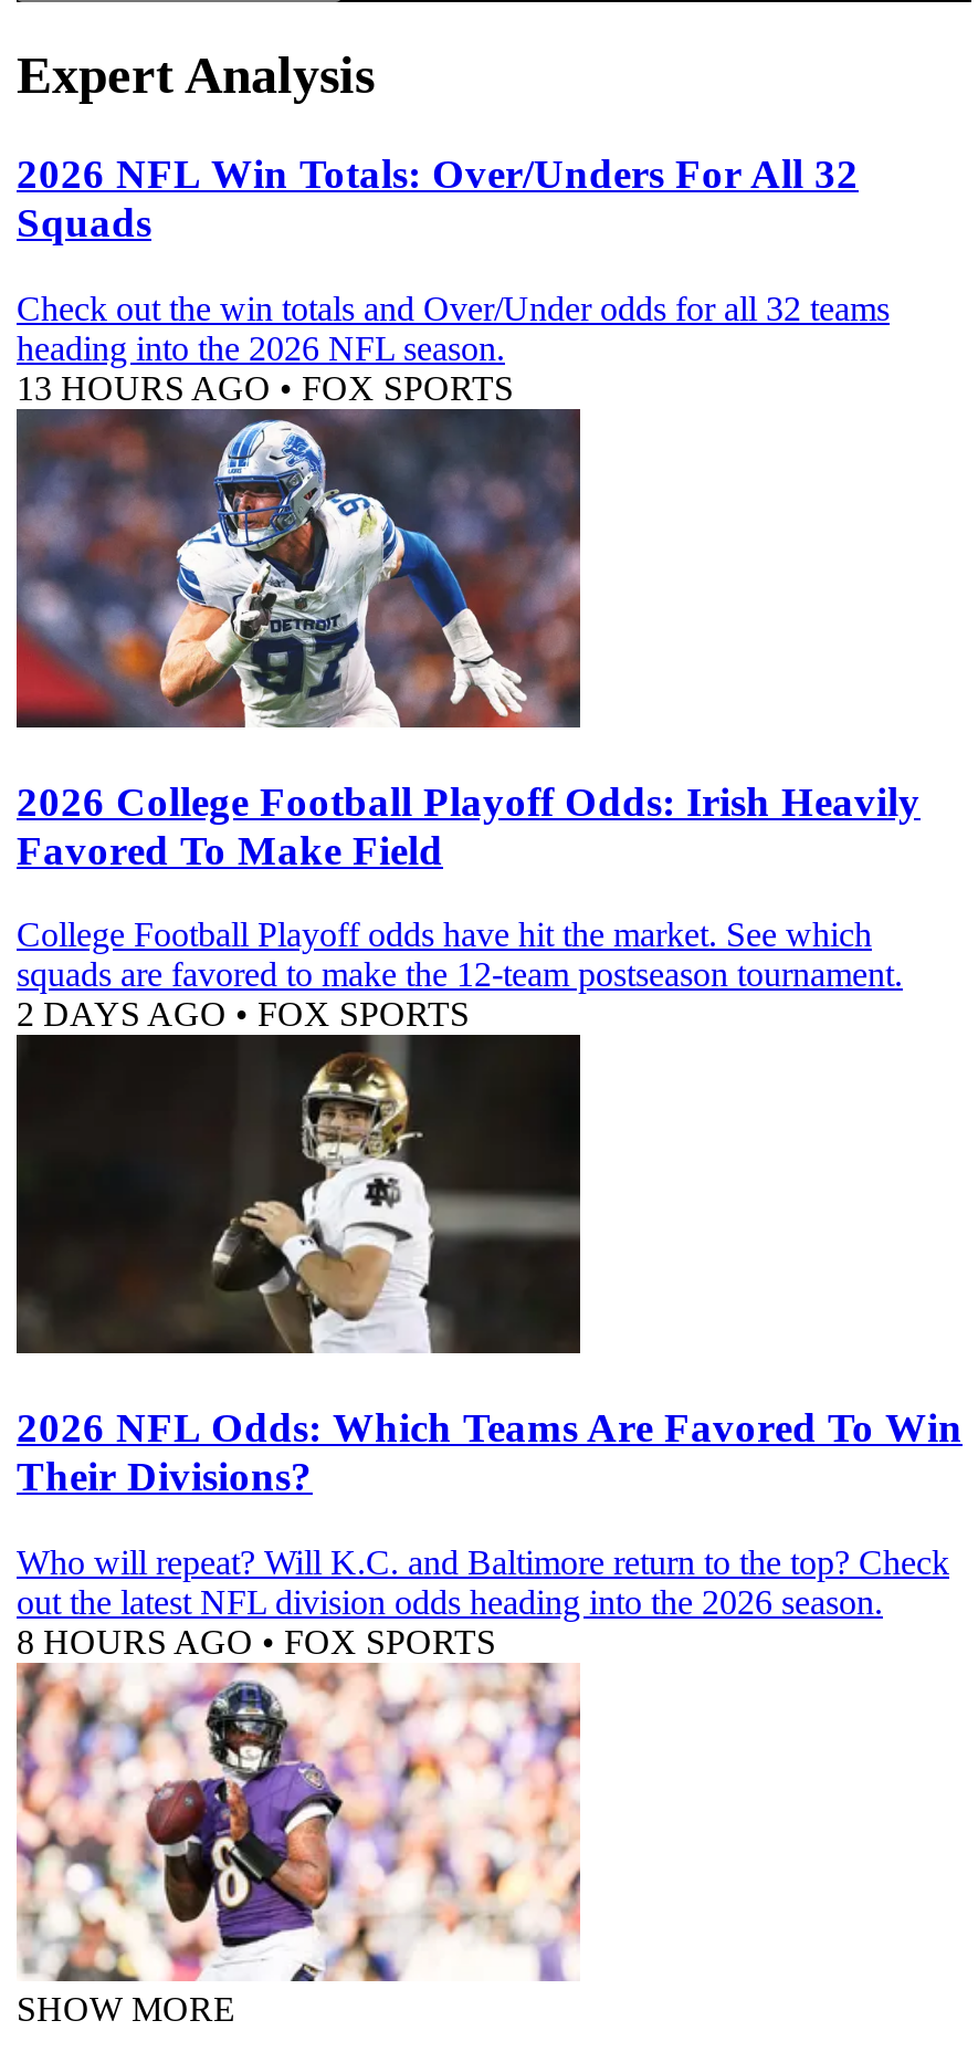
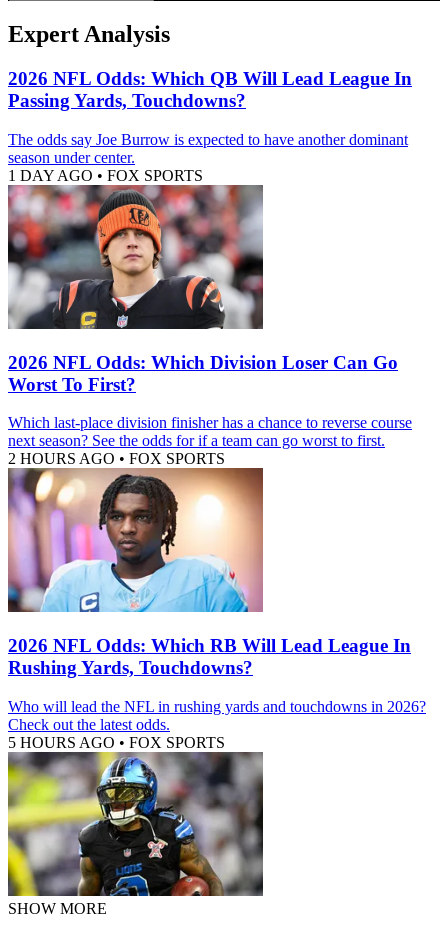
[17,151,859,246] 2026 NFL Win Totals: Over/Unders For All 32 | Squads -> [8,68,412,111] 2026 NFL Odds: Which QB Will Lead League In | Passing Yards, Touchdowns?
[17,289,890,407] Check out the win totals and Over/Under odds for all 32 teams | heading into the 2026 NFL season. | 13 HOURS AGO • FOX SPORTS -> [8,131,408,184] The odds say Joe Burrow is expected to have another dominant | season under center. | 1 DAY AGO • FOX SPORTS
[14,411,921,873] [image] | 2026 College Football Playoff Odds: Irish Heavily | Favored To Make Field -> [7,185,398,395] [image] | 2026 NFL Odds: Which Division Loser Can Go | Worst To First?
[14,916,903,1355] [image] | College Football Playoff odds have hit the market. See which | squads are favored to make the 12-team postseason tournament. | 2 DAYS AGO • FOX SPORTS -> [7,414,412,613] [image] | Which last-place division finisher has a chance to reverse course | next season? See the odds for if a team can go worst to first. | 2 HOURS AGO • FOX SPORTS
[17,1404,963,1499] 2026 NFL Odds: Which Teams Are Favored To Win | Their Divisions? -> [8,635,411,678] 2026 NFL Odds: Which RB Will Lead League In | Rushing Yards, Touchdowns?
[17,1543,949,1660] Who will repeat? Will K.C. and Baltimore return to the top? Check | out the latest NFL division odds heading into the 2026 season. | 8 HOURS AGO • FOX SPORTS -> [8,698,426,751] Who will lead the NFL in rushing yards and touchdowns in 2026? | Check out the latest odds. | 5 HOURS AGO • FOX SPORTS
[14,1663,582,1983] [image] -> [7,751,264,897] [image]

